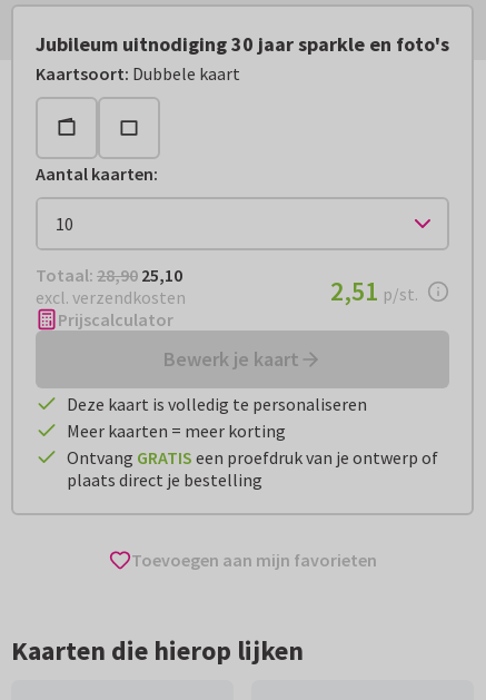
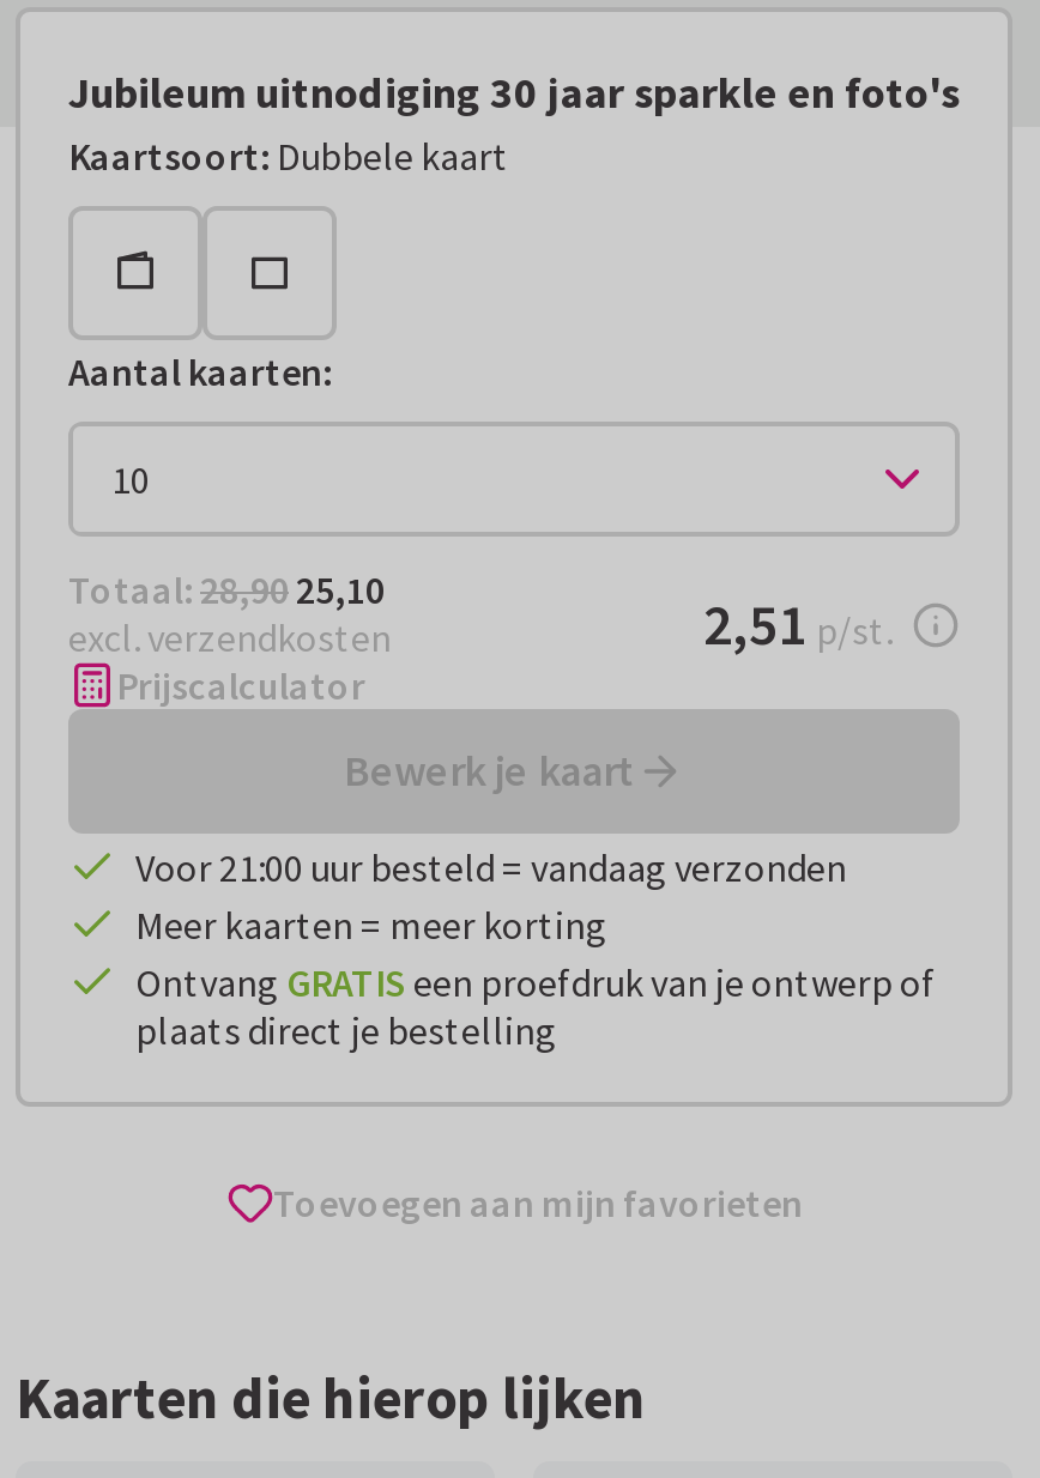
[67,393,367,415] Deze kaart is volledig te personaliseren -> [135,843,847,891] Voor 21:00 uur besteld = vandaag verzonden

